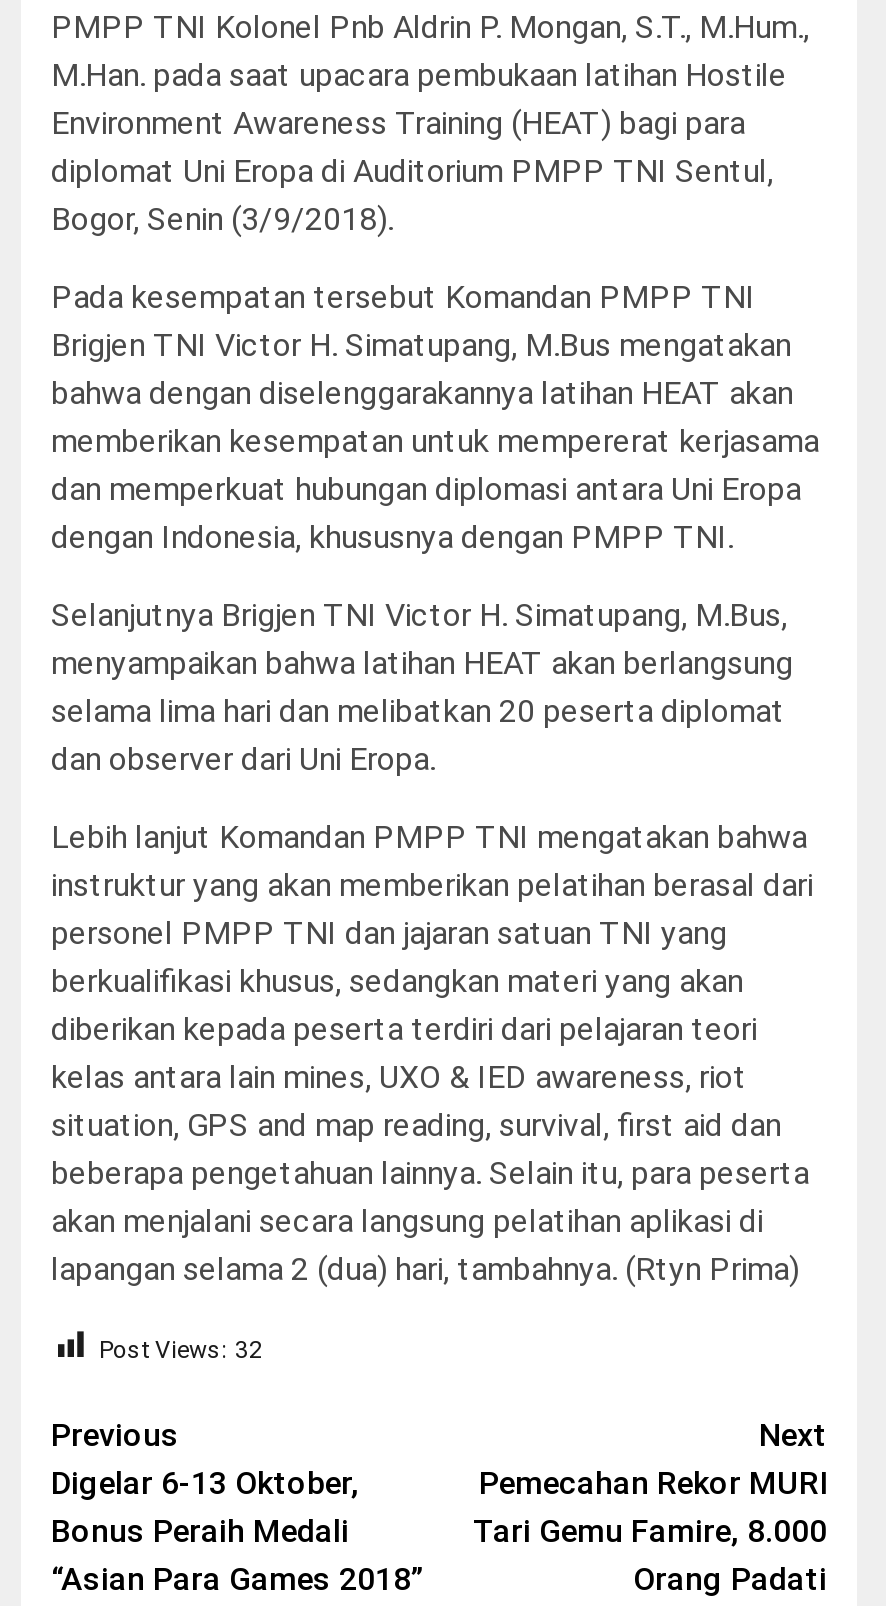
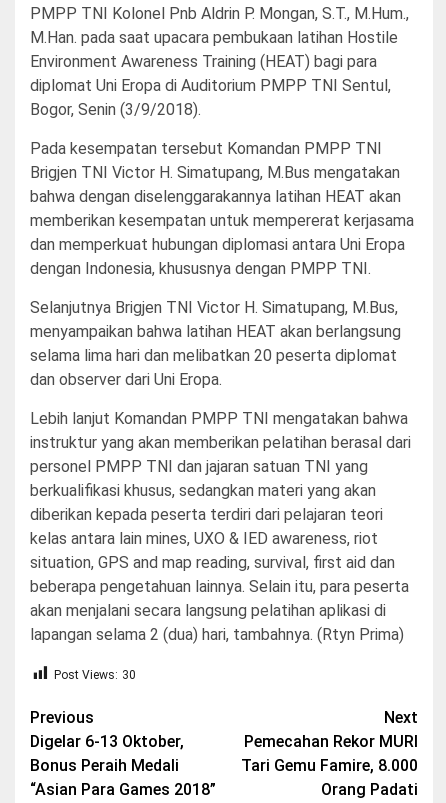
[99,1336,263,1364] Post Views: 32 -> [54,668,136,682] Post Views: 30

